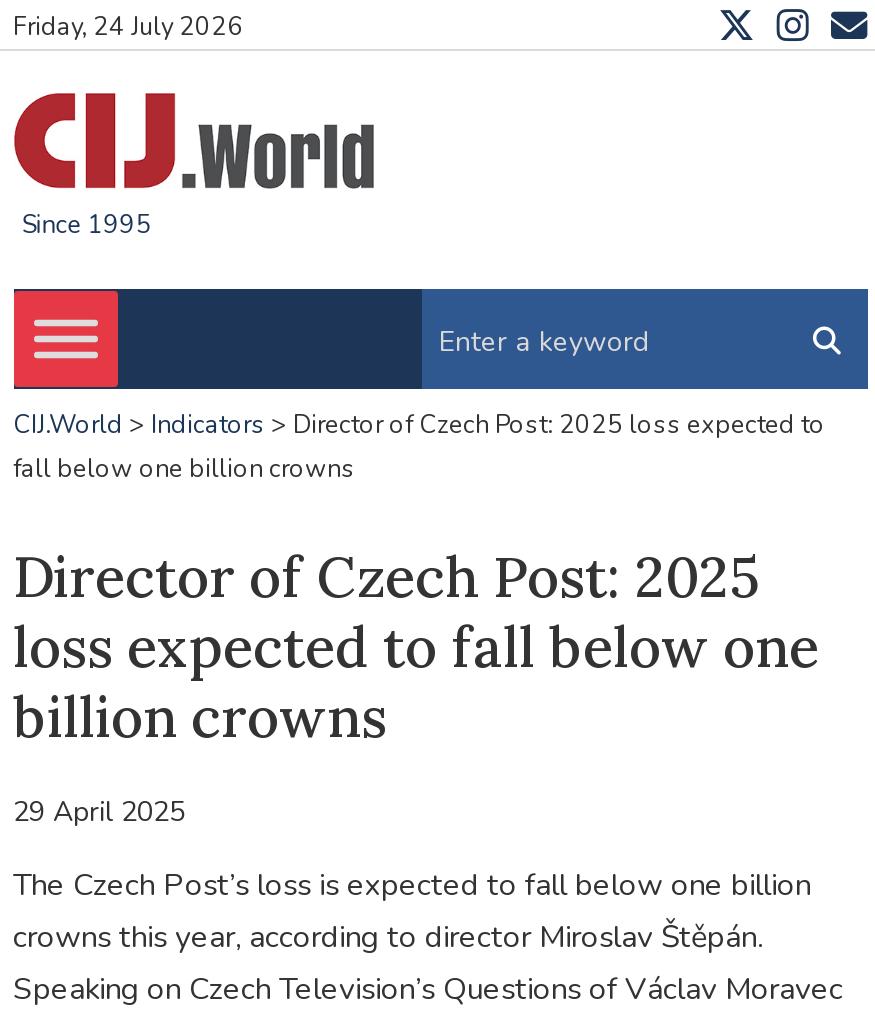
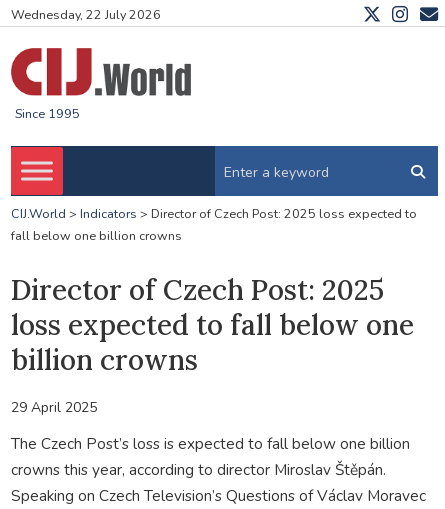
[13,9,243,43] Friday, 24 July 2026 -> [10,6,160,23] Wednesday, 22 July 2026

